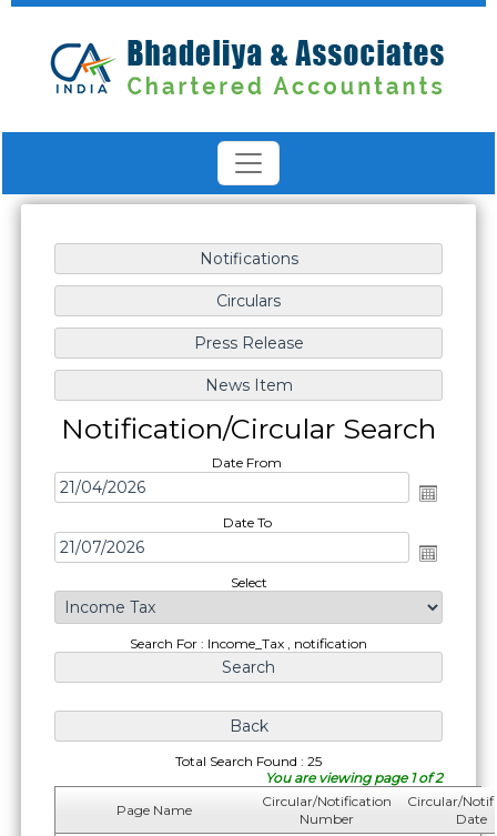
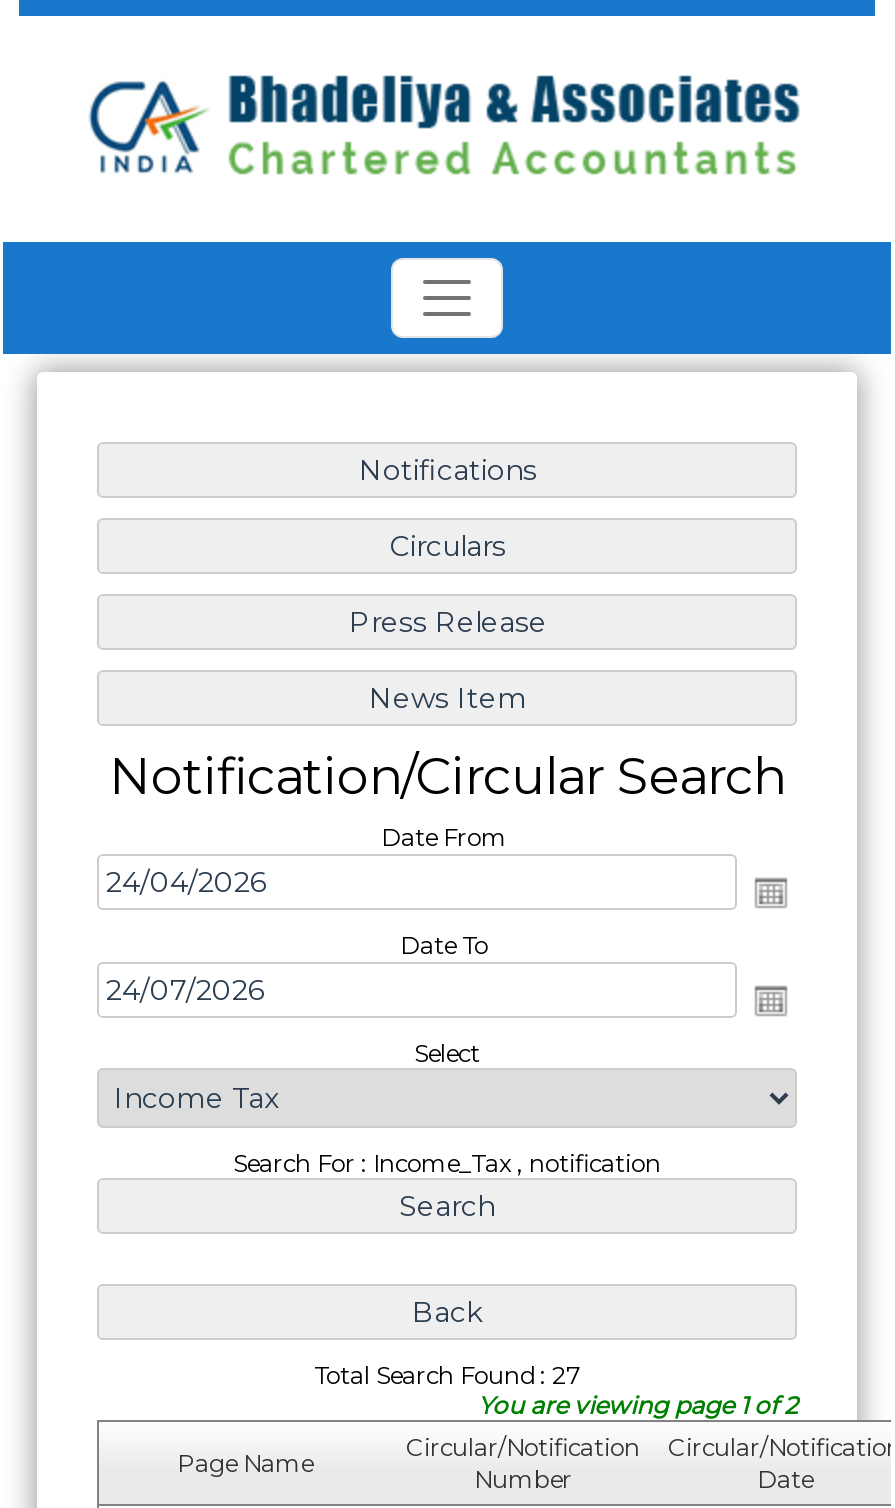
[175,753,322,770] Total Search Found : 25 -> [314,1361,580,1391] Total Search Found : 27

